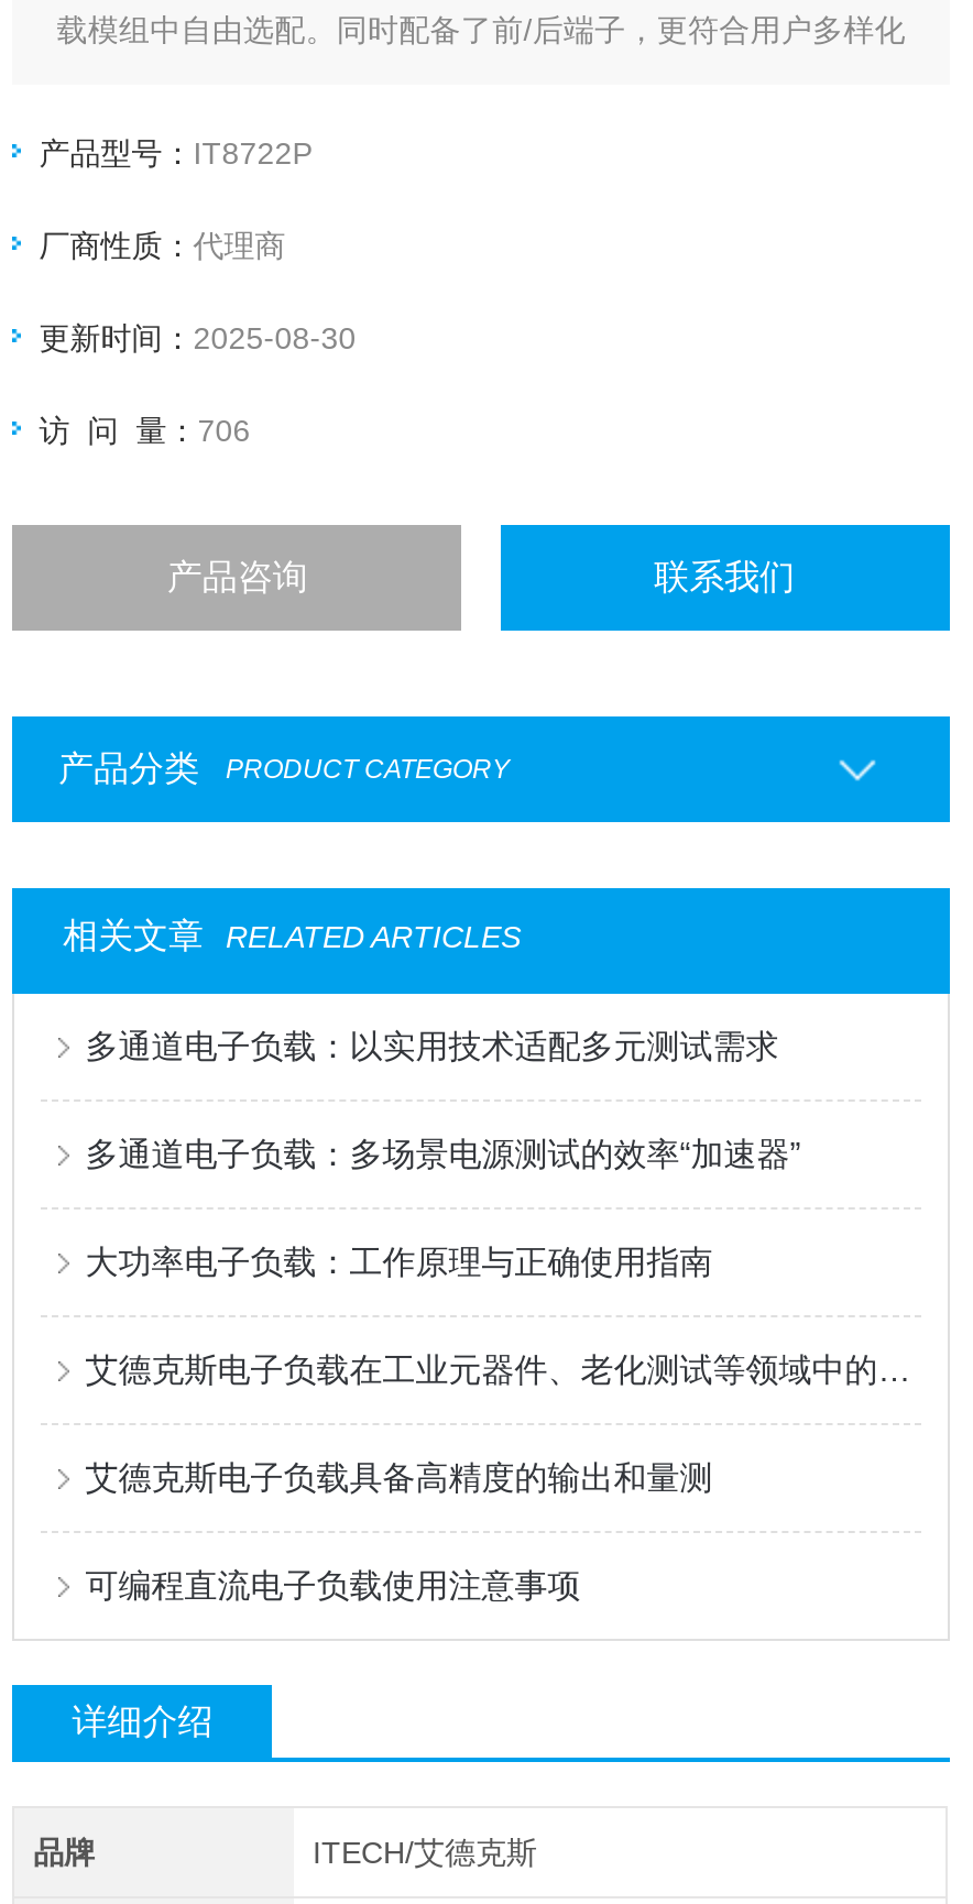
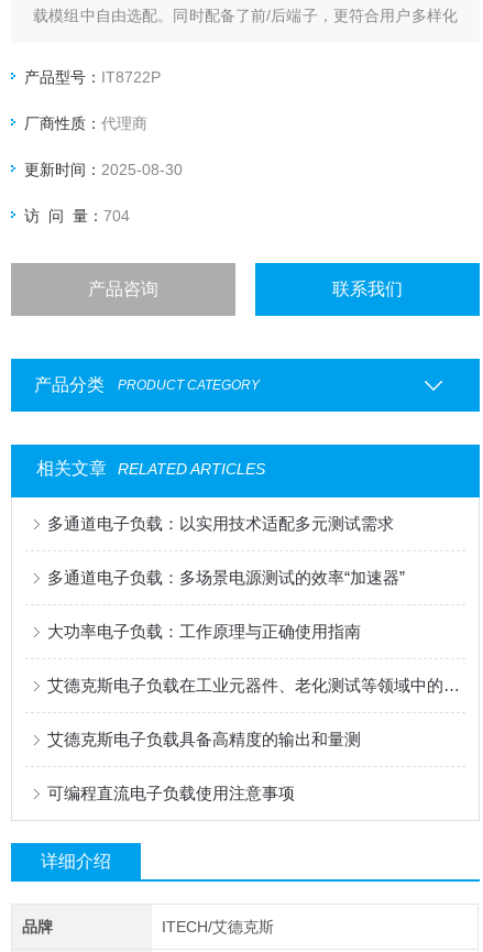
[39,412,250,448] 访 问 量：706 -> [24,207,130,224] 访 问 量：704

